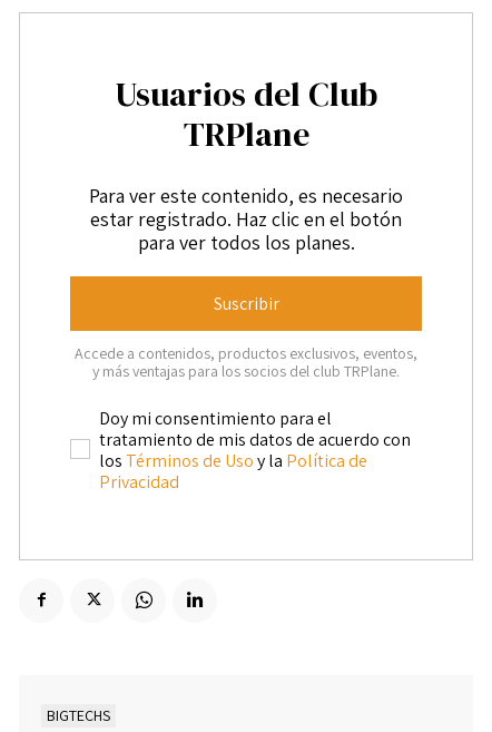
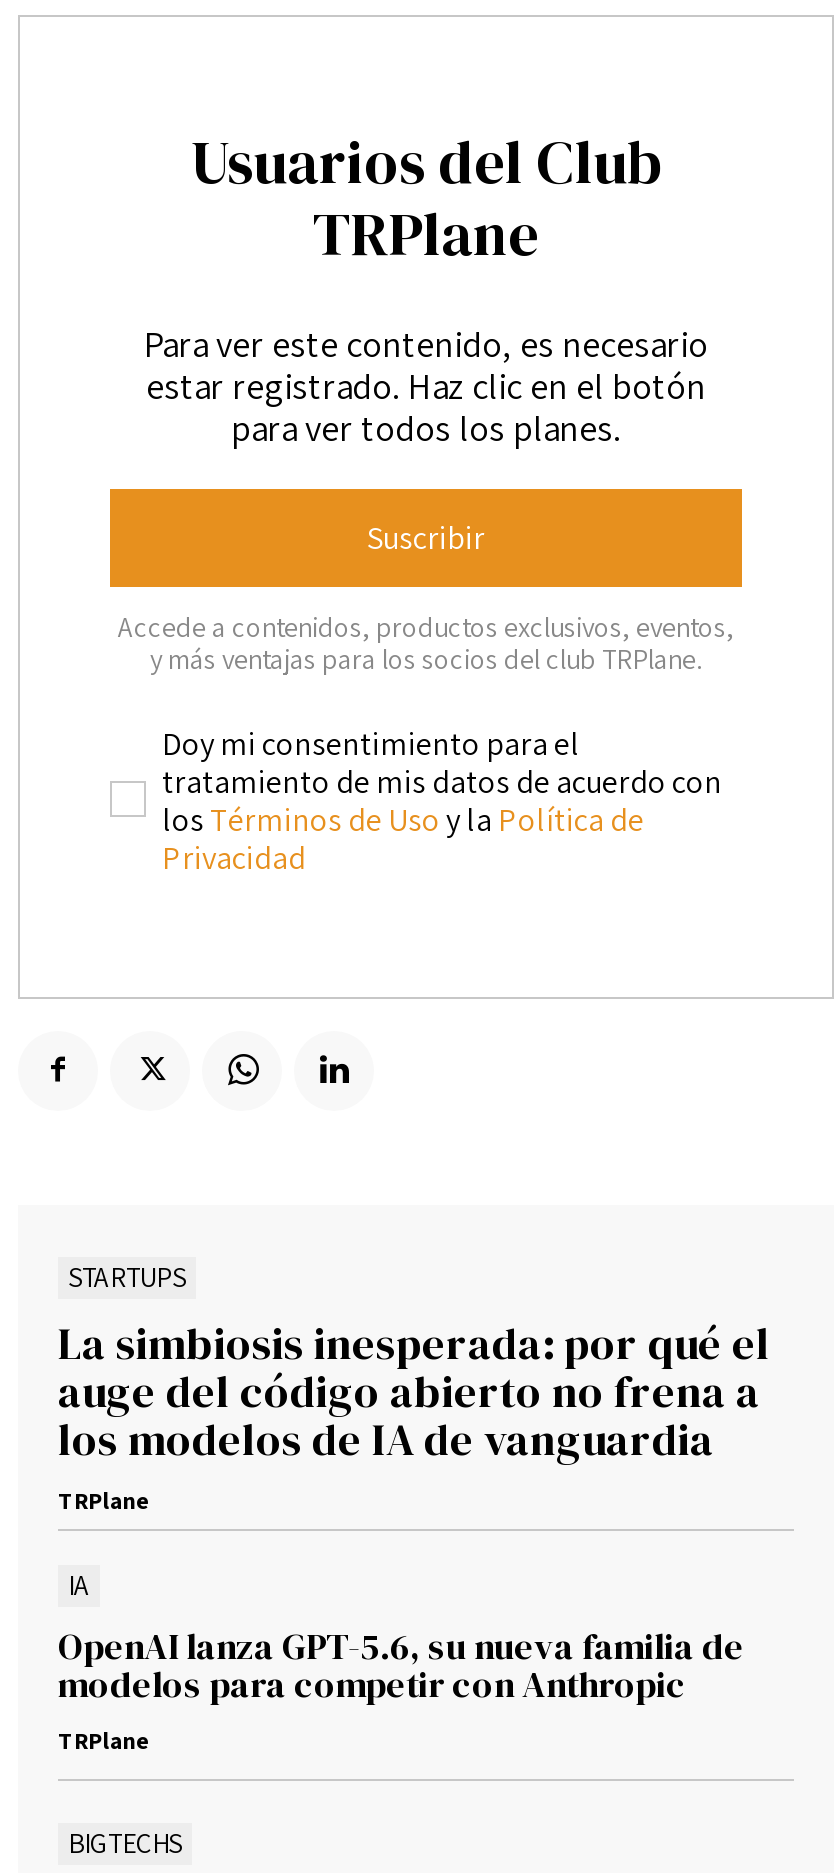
none -> [58,1258,770,1754] STARTUPS | La simbiosis inesperada: por qué el | auge del código abierto no frena a | los modelos de IA de vanguardia | TRPlane | IA | OpenAI lanza GPT-5.6, su nueva familia de | modelos para competir con Anthropic | TRPlane

